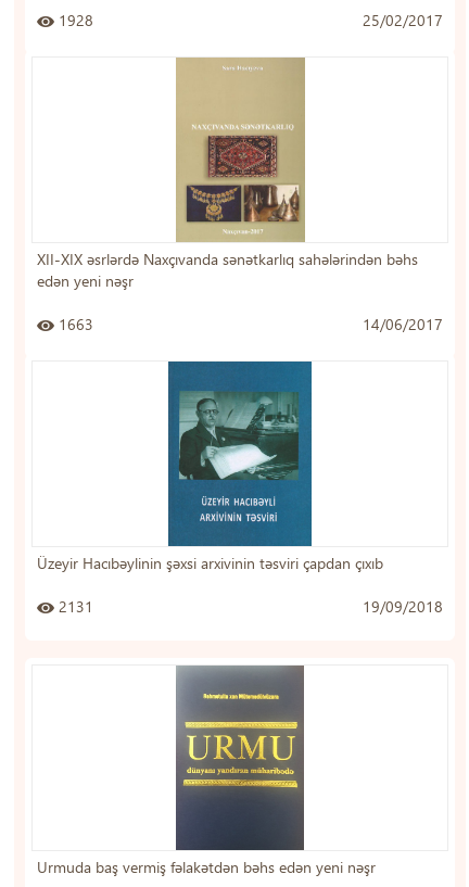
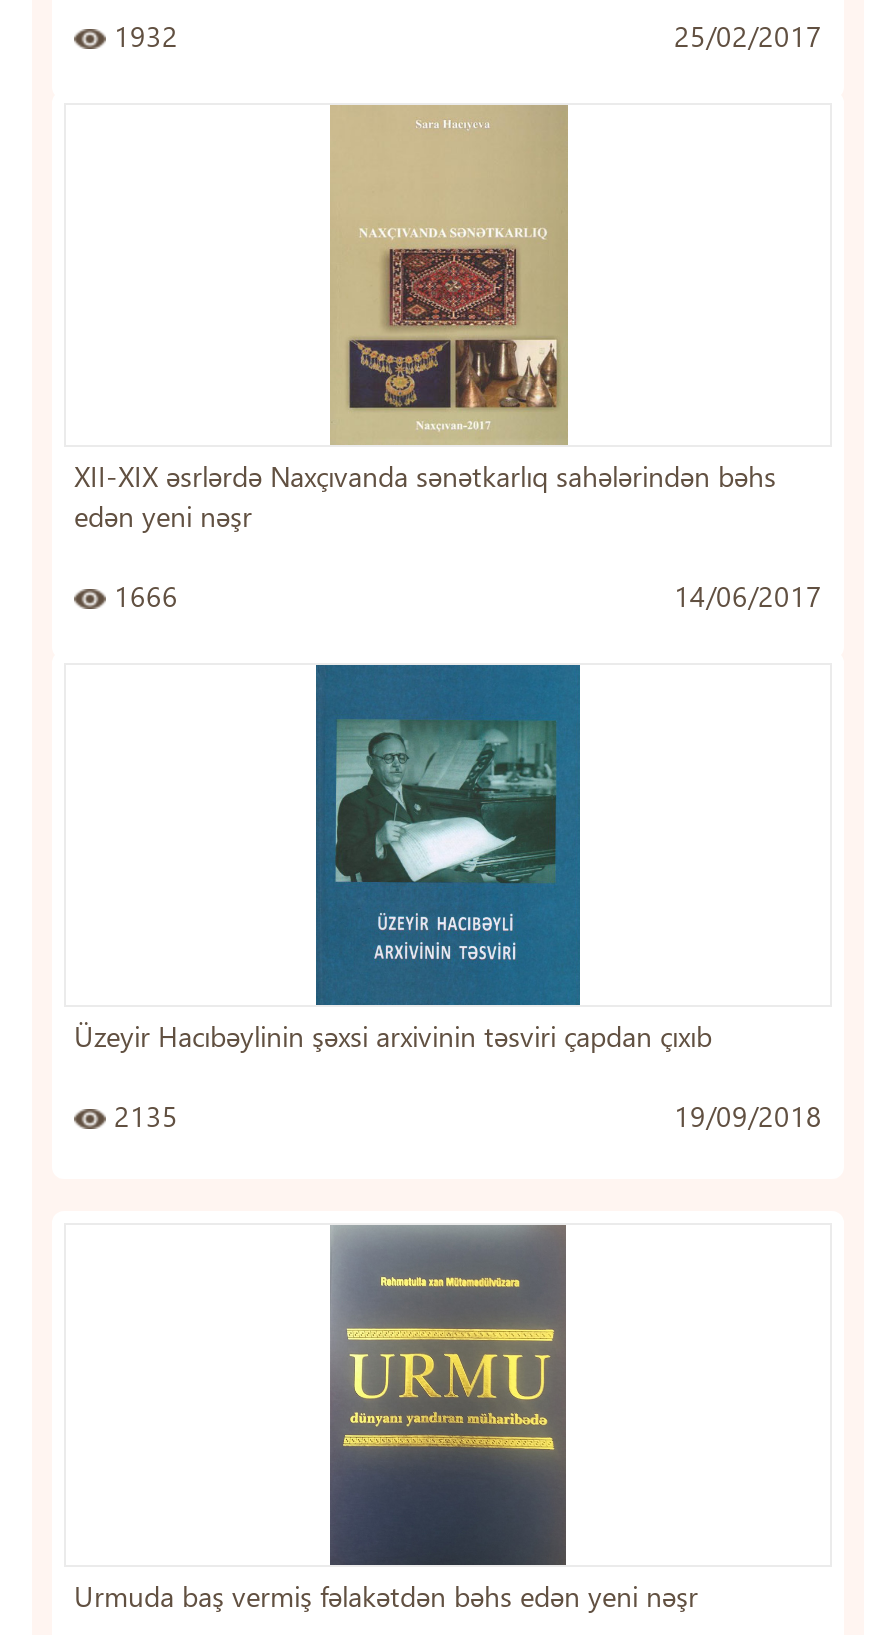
[54,10,93,30] 1928 -> [106,17,178,55] 1932
[54,314,93,334] 1663 -> [106,577,178,615] 1666
[54,596,93,617] 2131 -> [106,1097,178,1135] 2135

